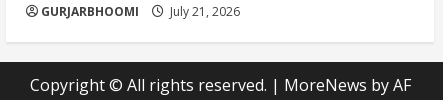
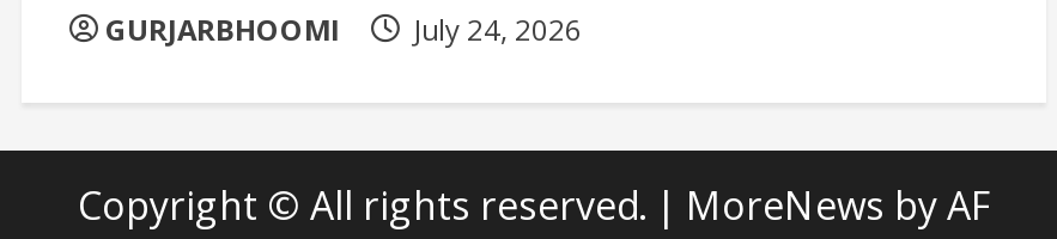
[41,3,240,20] GURJARBHOOMI July 21, 2026 -> [105,8,582,49] GURJARBHOOMI July 24, 2026

